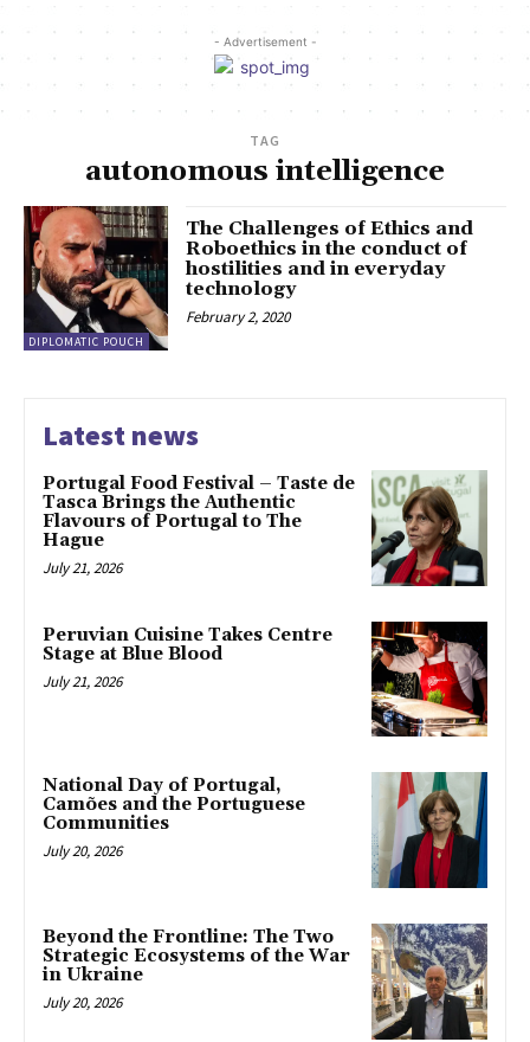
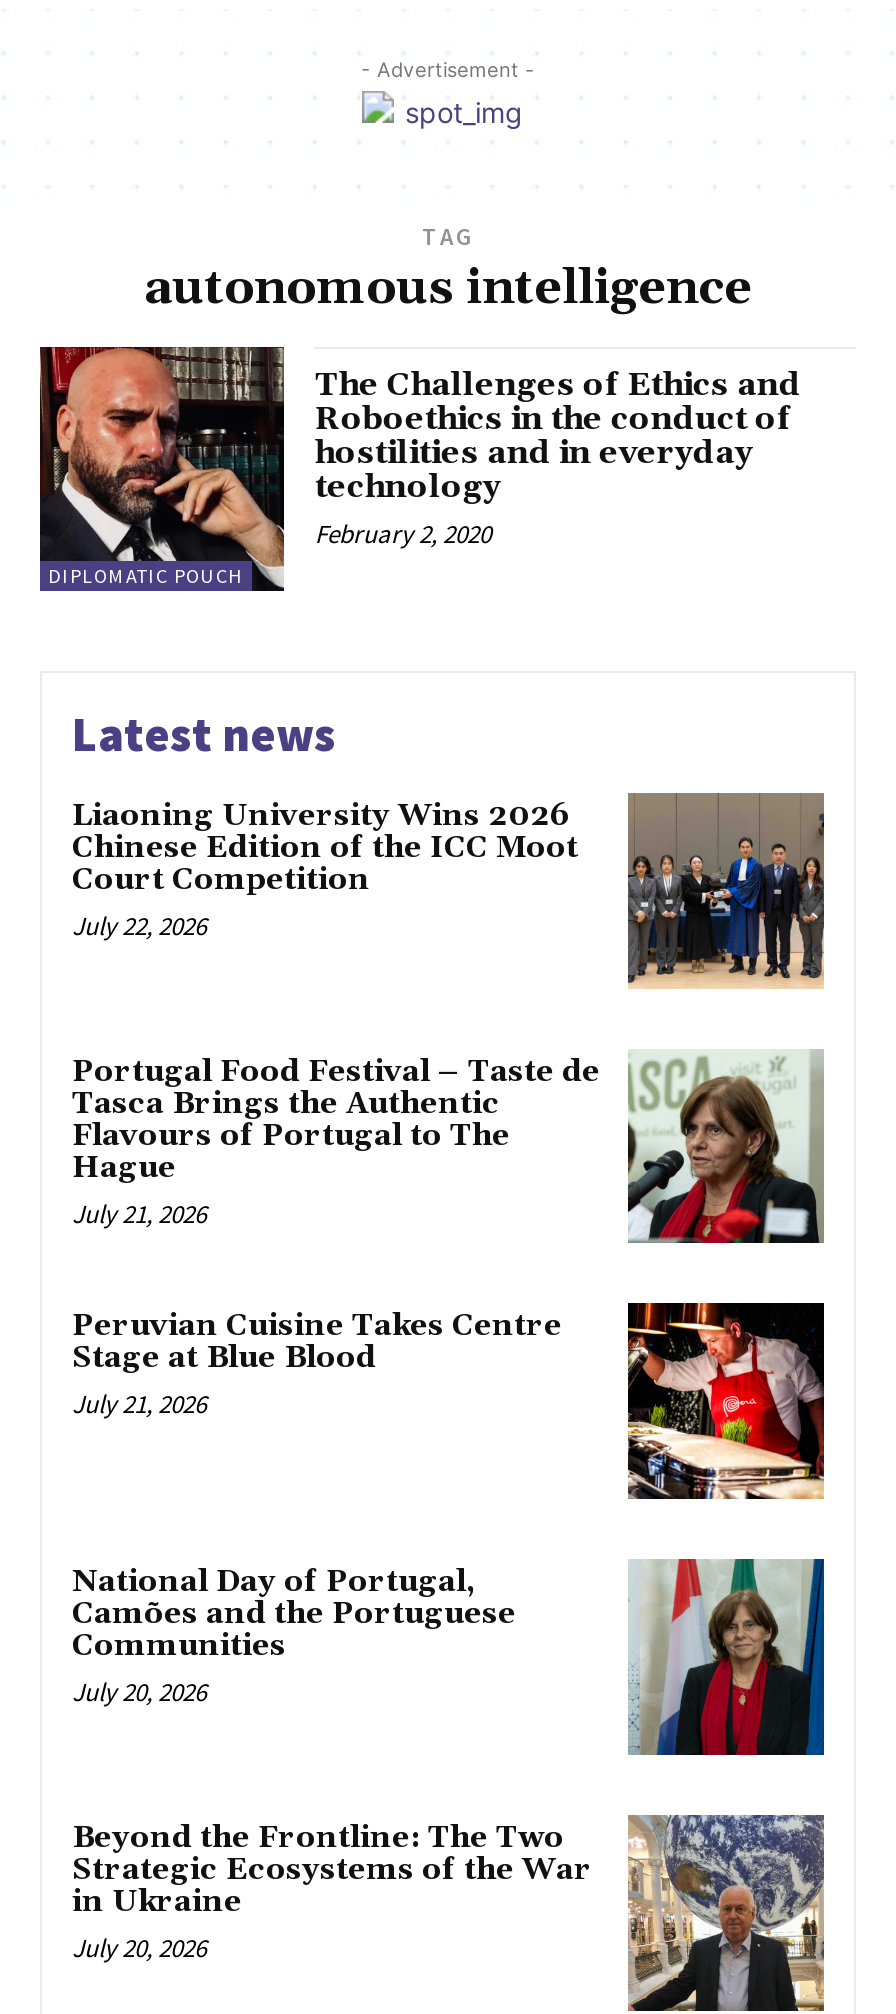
none -> [72,793,824,989] [image] | Liaoning University Wins 2026 | Chinese Edition of the ICC Moot | Court Competition | July 22, 2026

